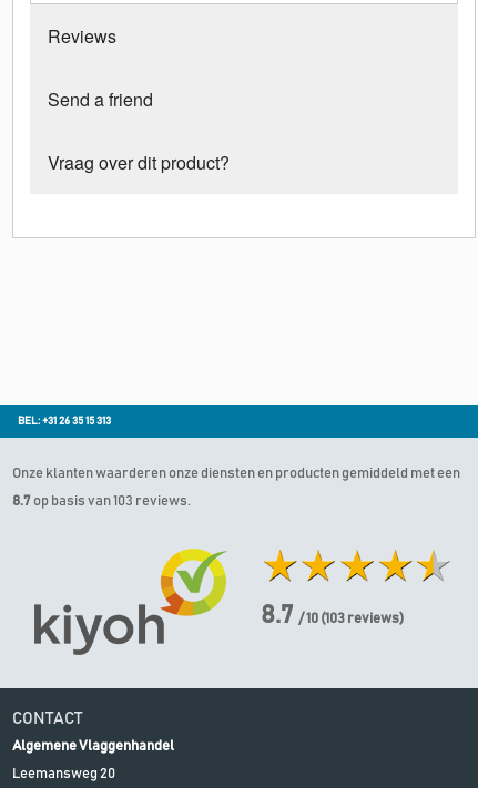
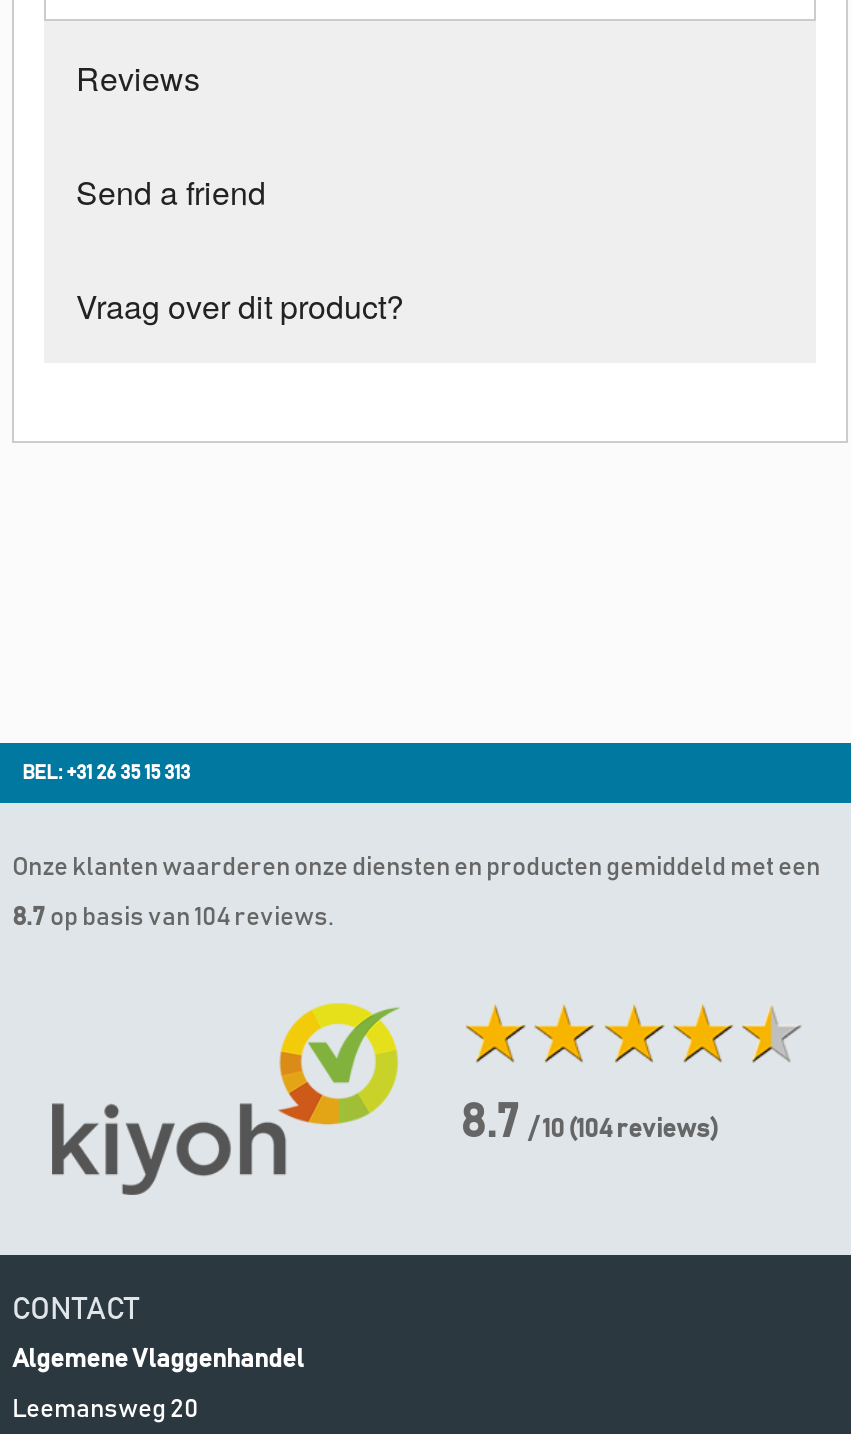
[12,494,191,508] 8.7 op basis van 103 reviews. -> [12,905,334,931] 8.7 op basis van 104 reviews.
[261,603,404,628] 8.7 / 10 (103reviews) -> [460,1101,718,1147] 8.7 / 10 (104reviews)

